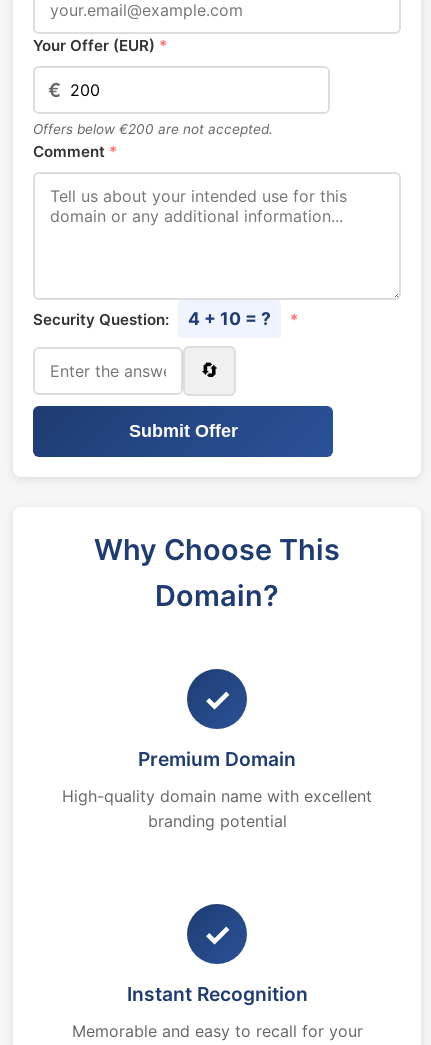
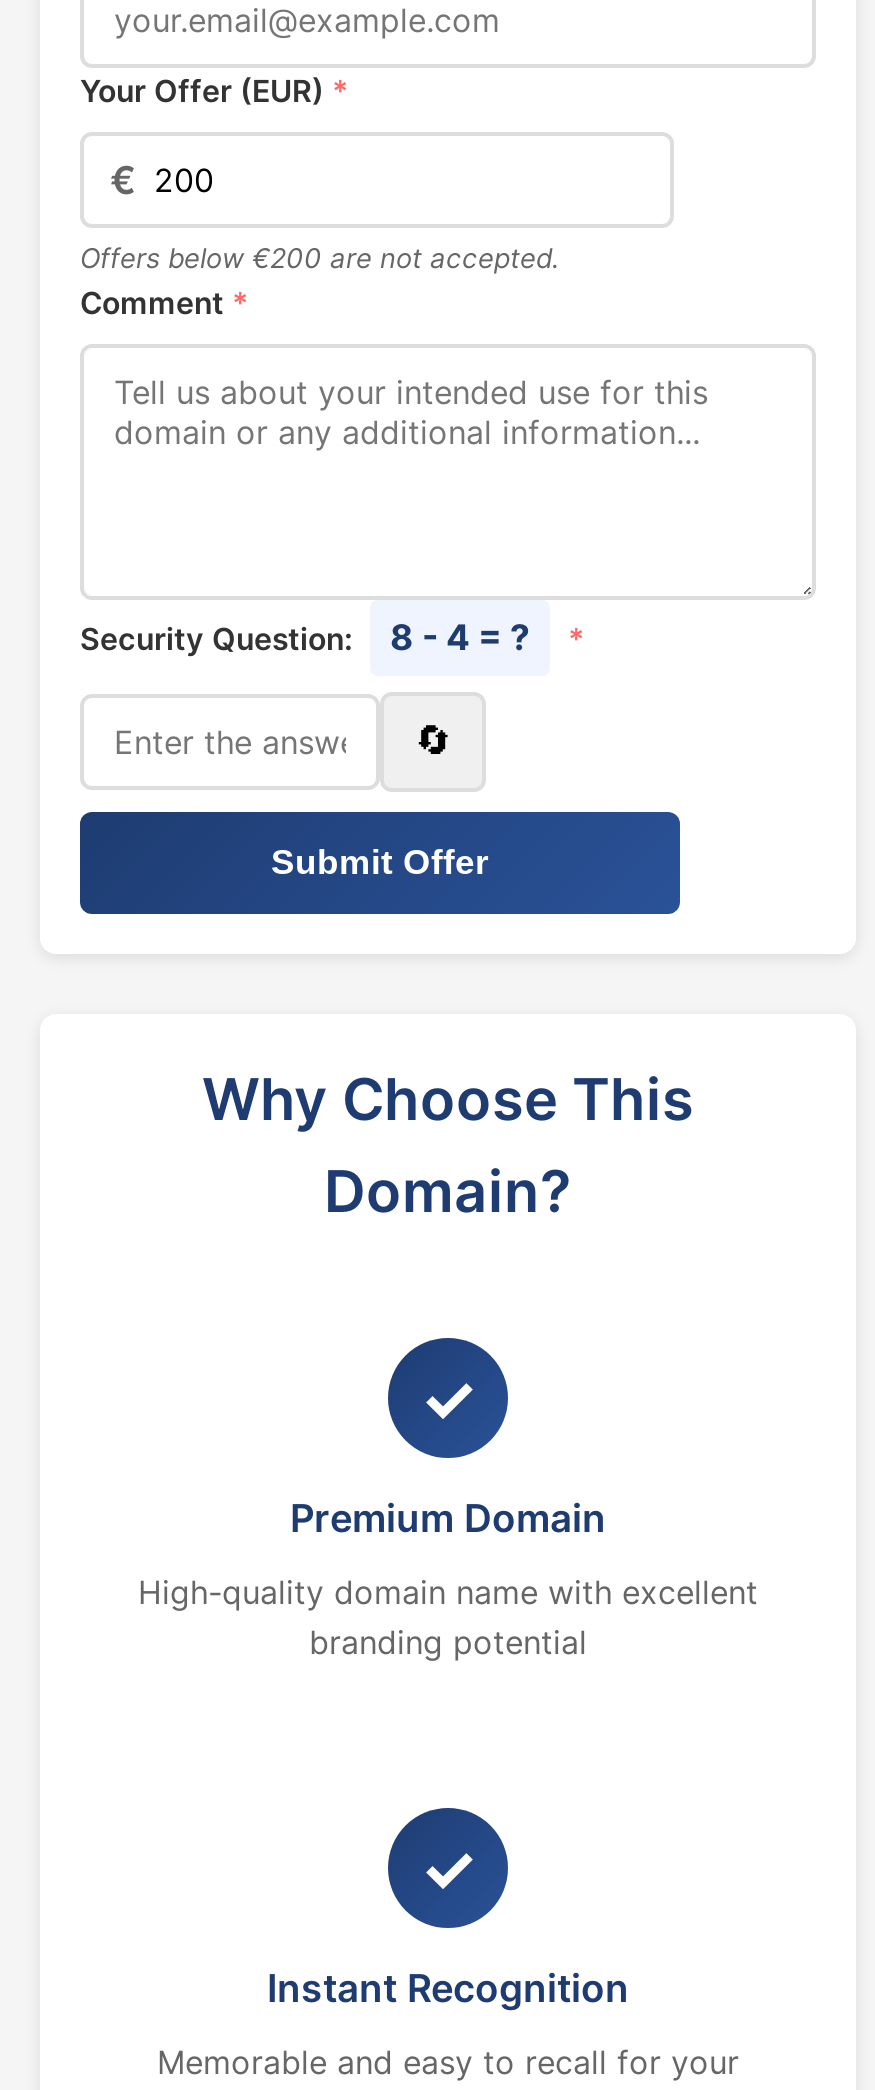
[188,308,271,329] 4 + 10 = ? -> [390,616,530,658] 8 - 4 = ?

